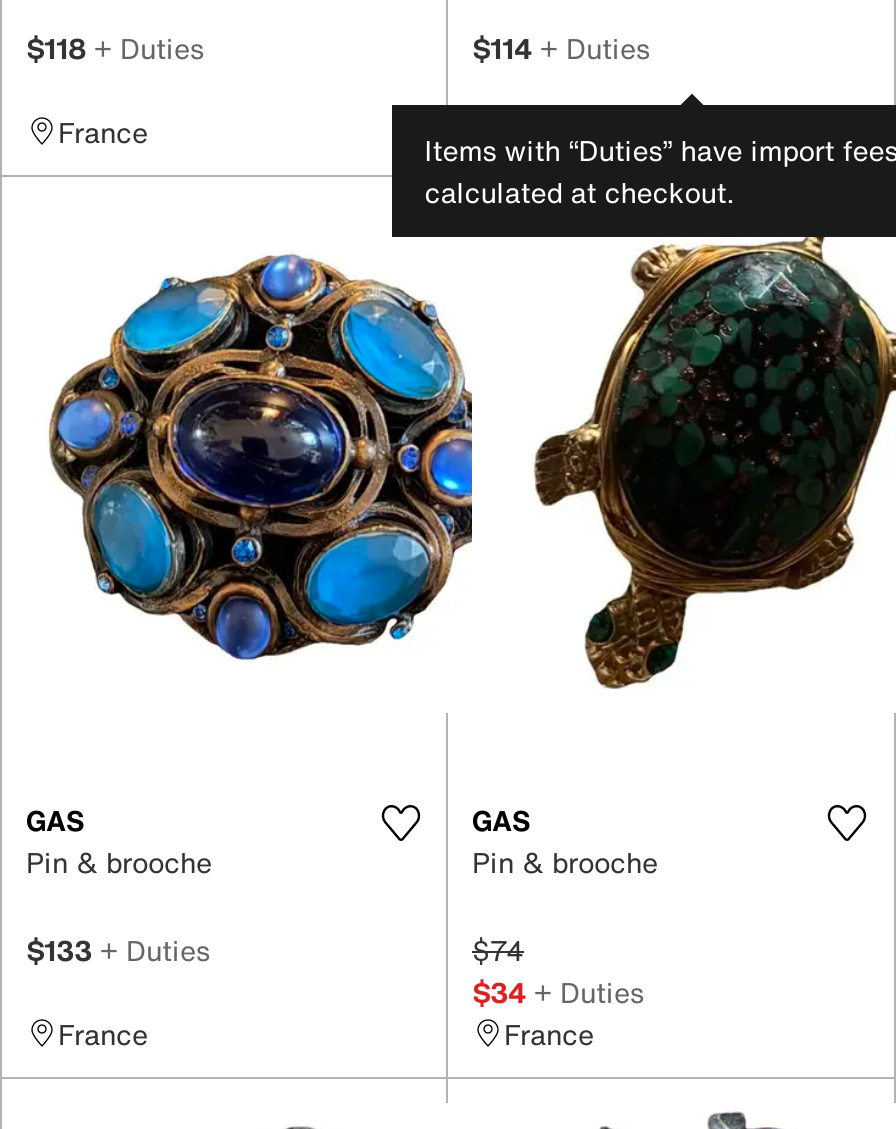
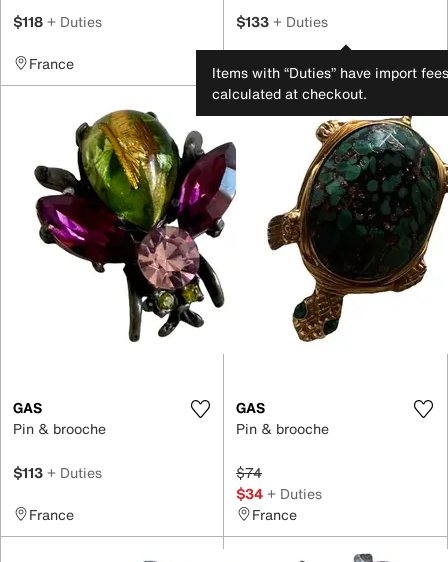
[472,27,650,69] $114 + Duties -> [236,11,328,32] $133 + Duties
[48,225,474,689] [image] -> [25,109,237,343] [image]
[26,929,210,971] $133 + Duties -> [13,462,102,483] $113 + Duties

